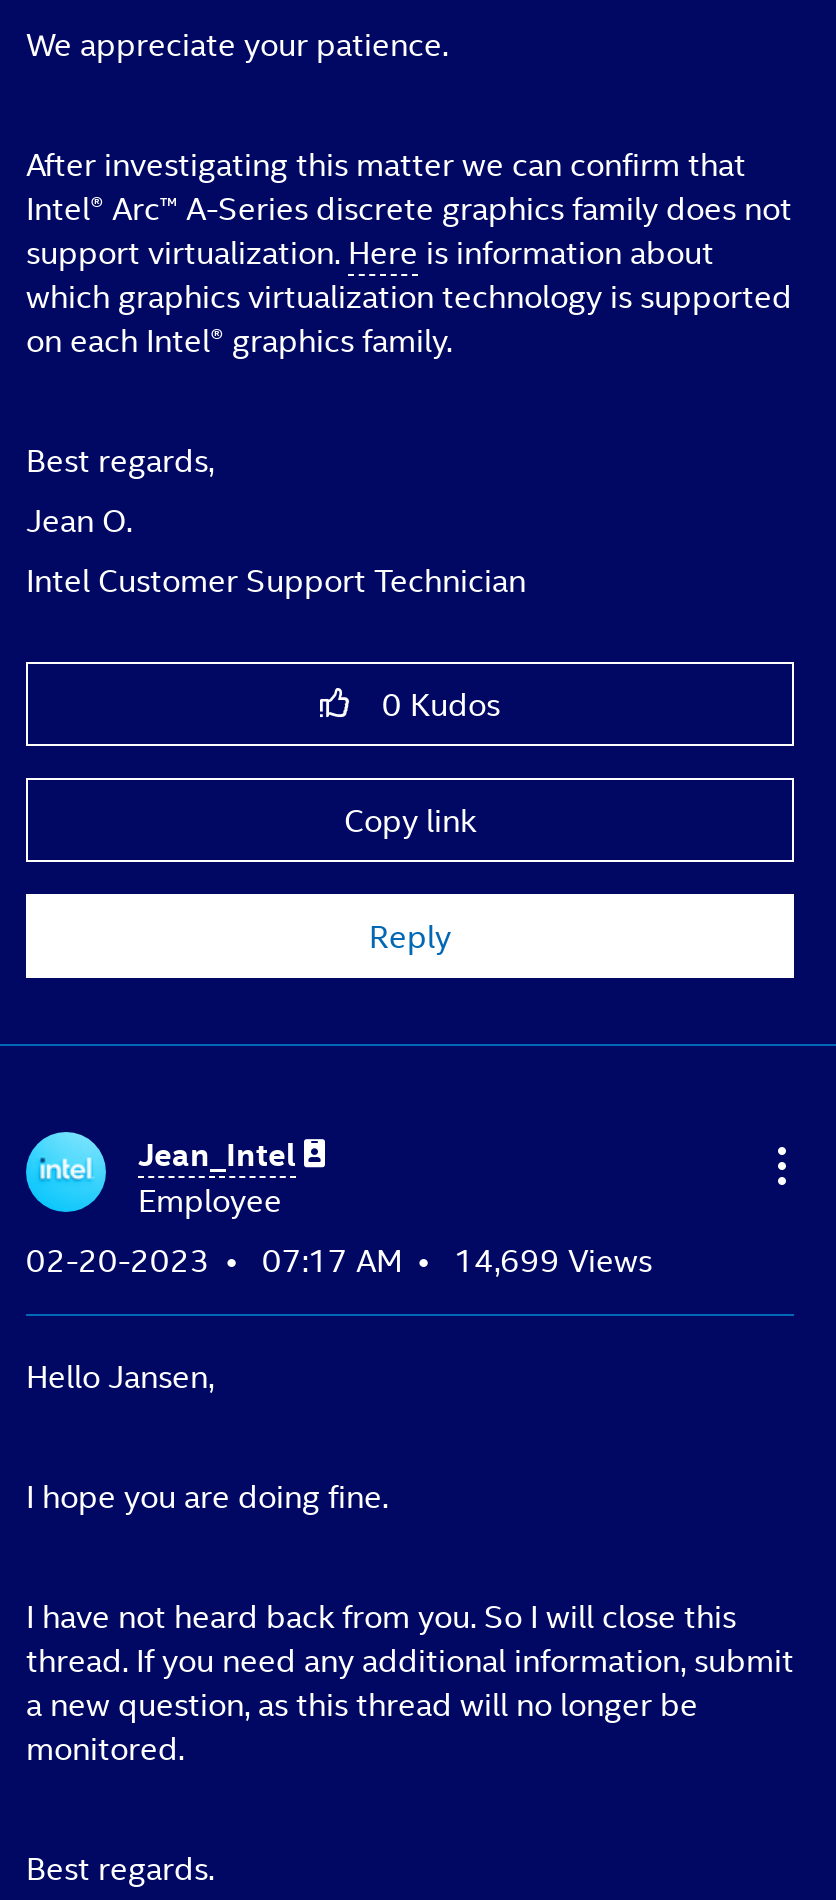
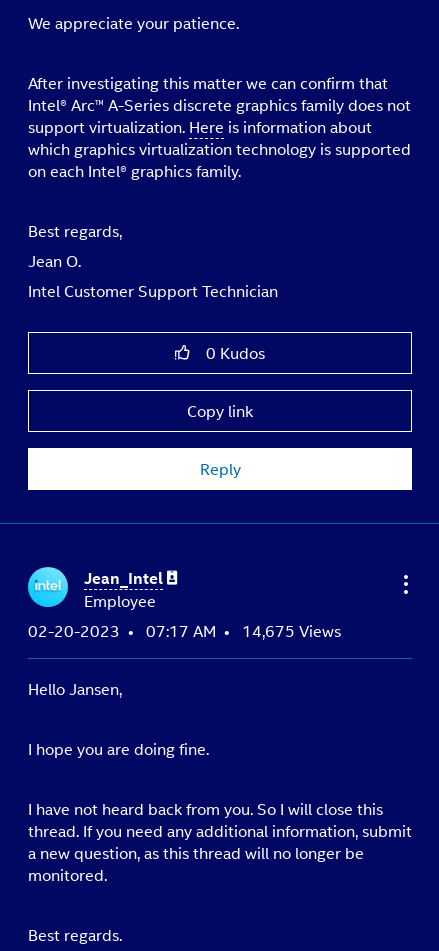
[26,1235,652,1281] 02-20-2023 07:17 AM 14,699 Views -> [28,618,341,641] 02-20-2023 07:17 AM 14,675 Views

